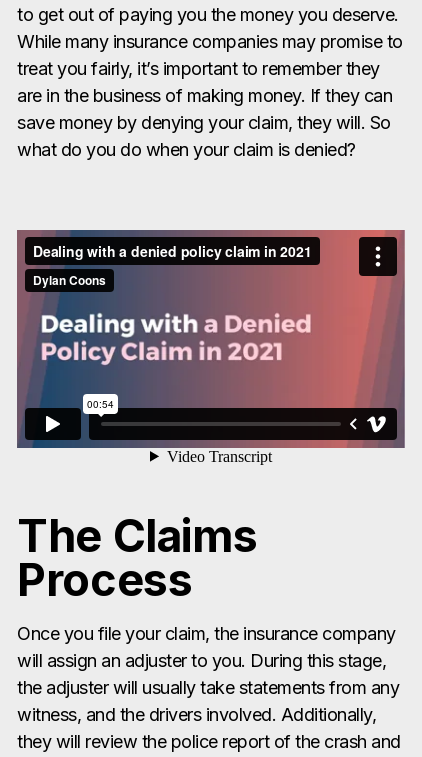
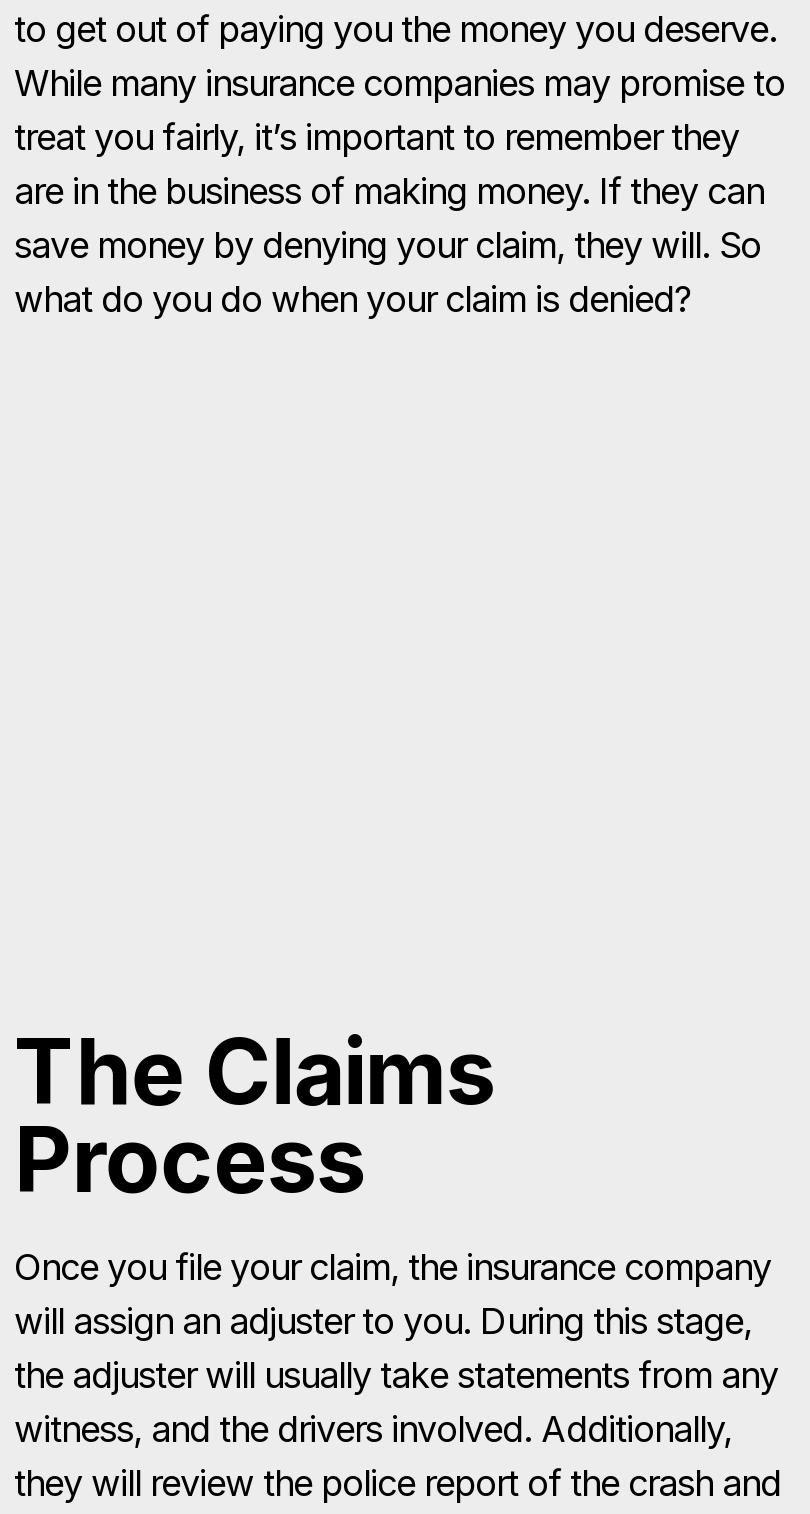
[16,229,406,466] [image] -> none

